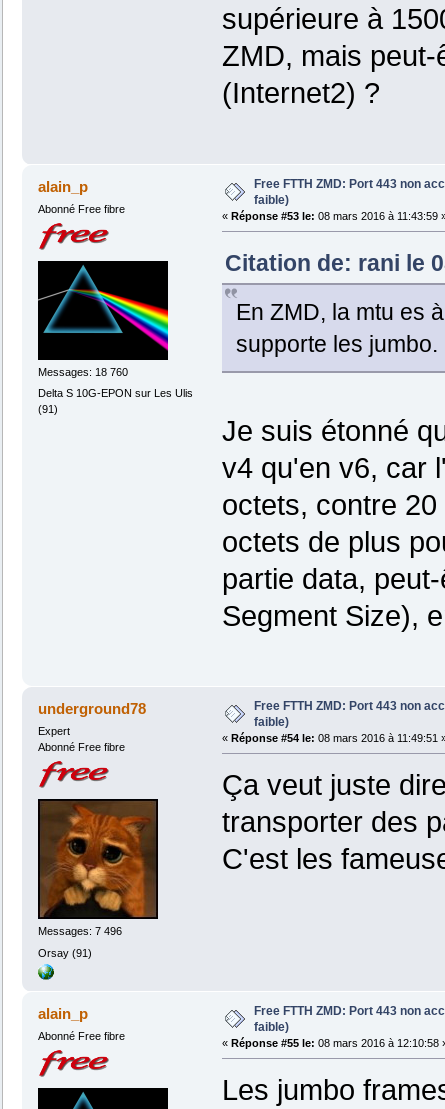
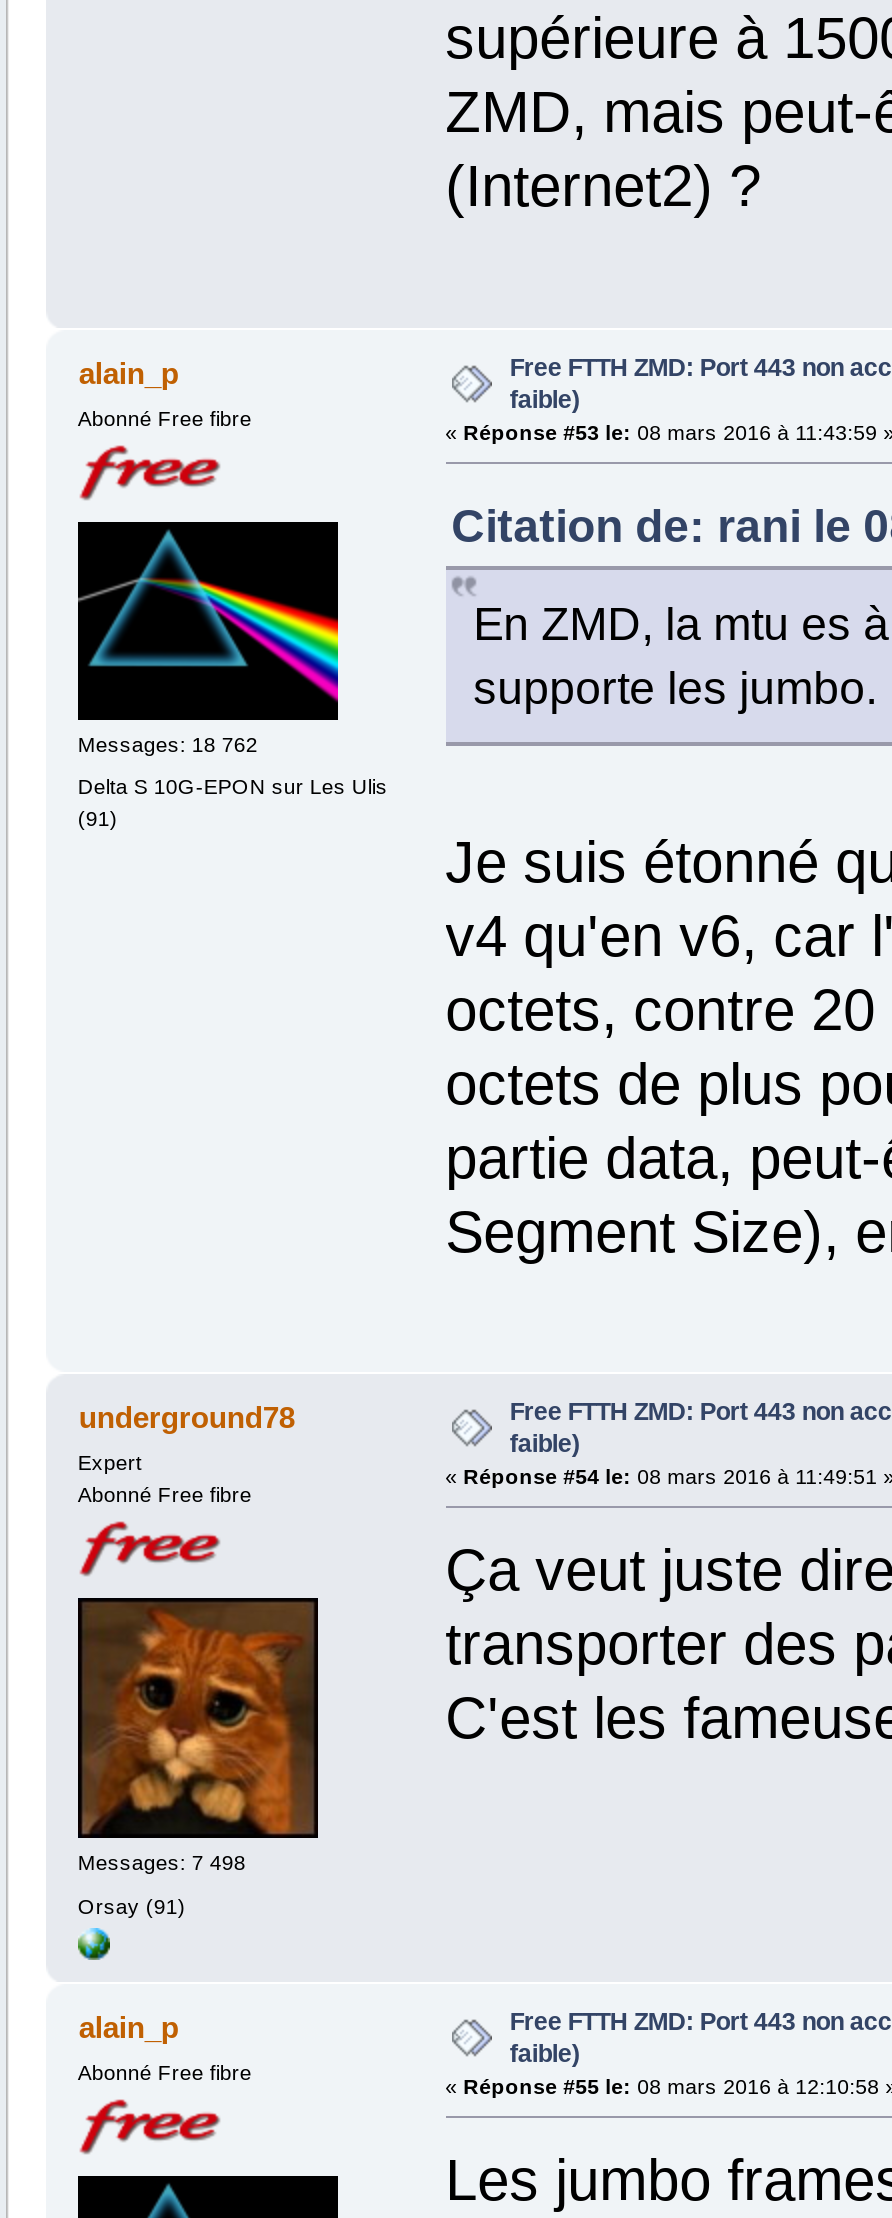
[38,366,128,378] Messages: 18 760 -> [78,732,258,756] Messages: 18 762
[38,925,122,937] Messages: 7 496 -> [78,1851,246,1875] Messages: 7 498

